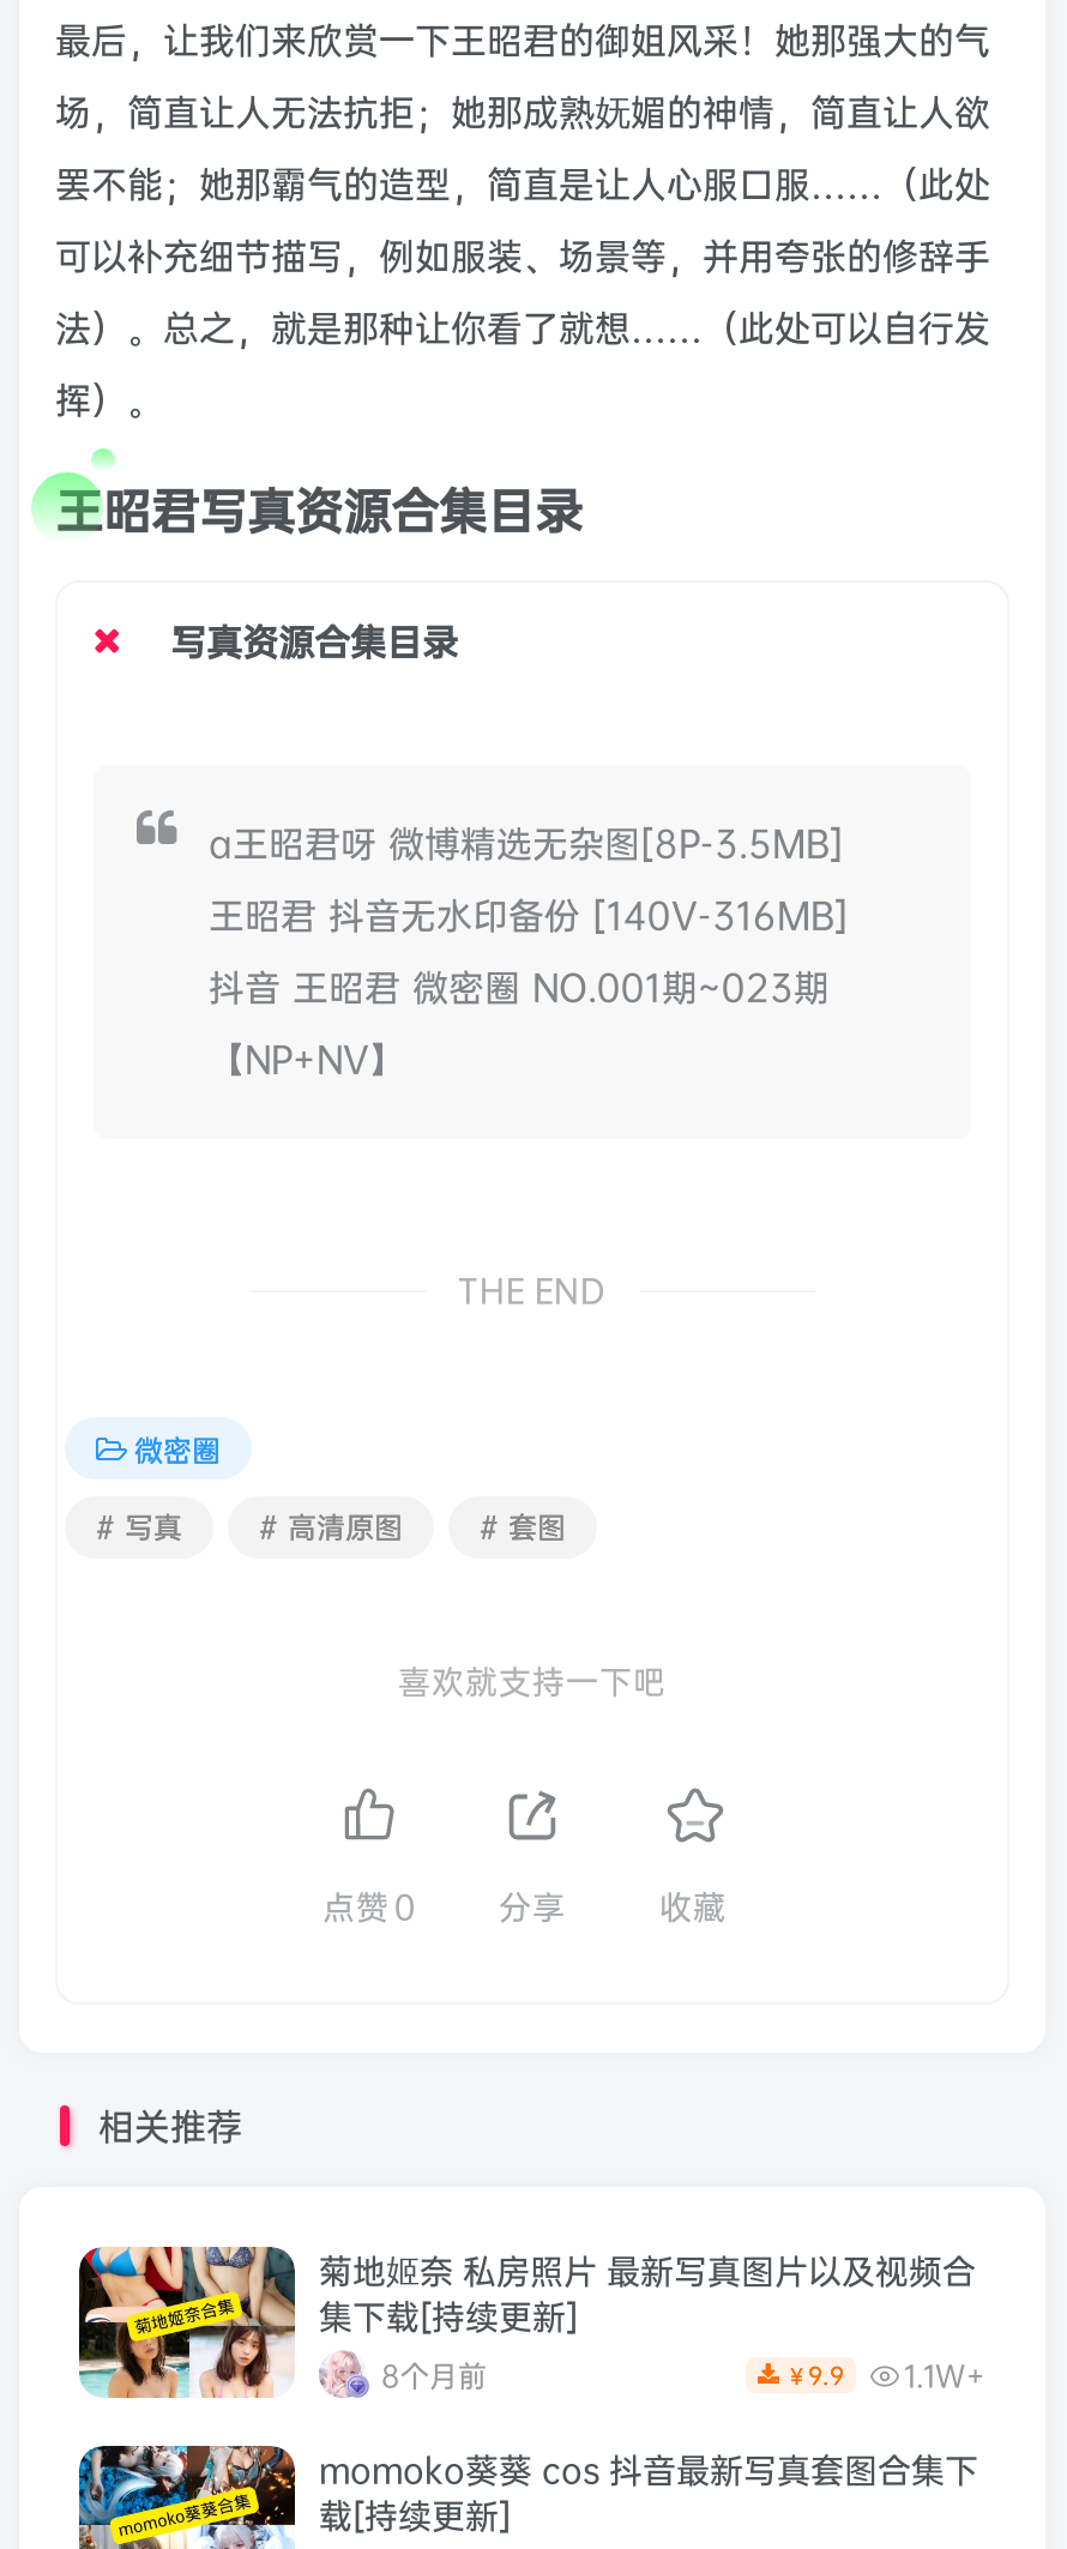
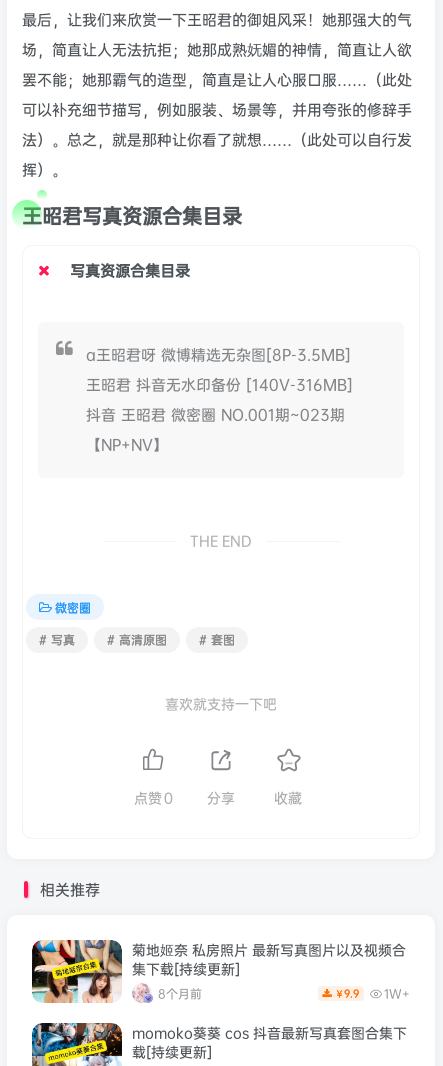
[786,2354,985,2395] ￥9.9 1.1W+ -> [335,985,410,1002] ￥9.9 1W+

